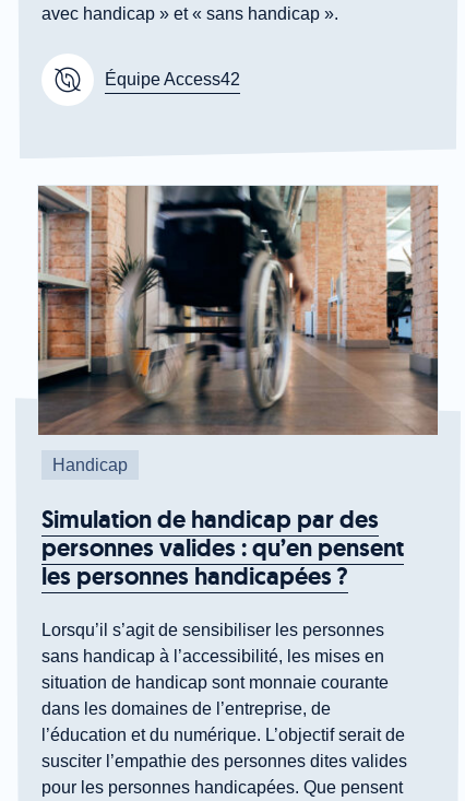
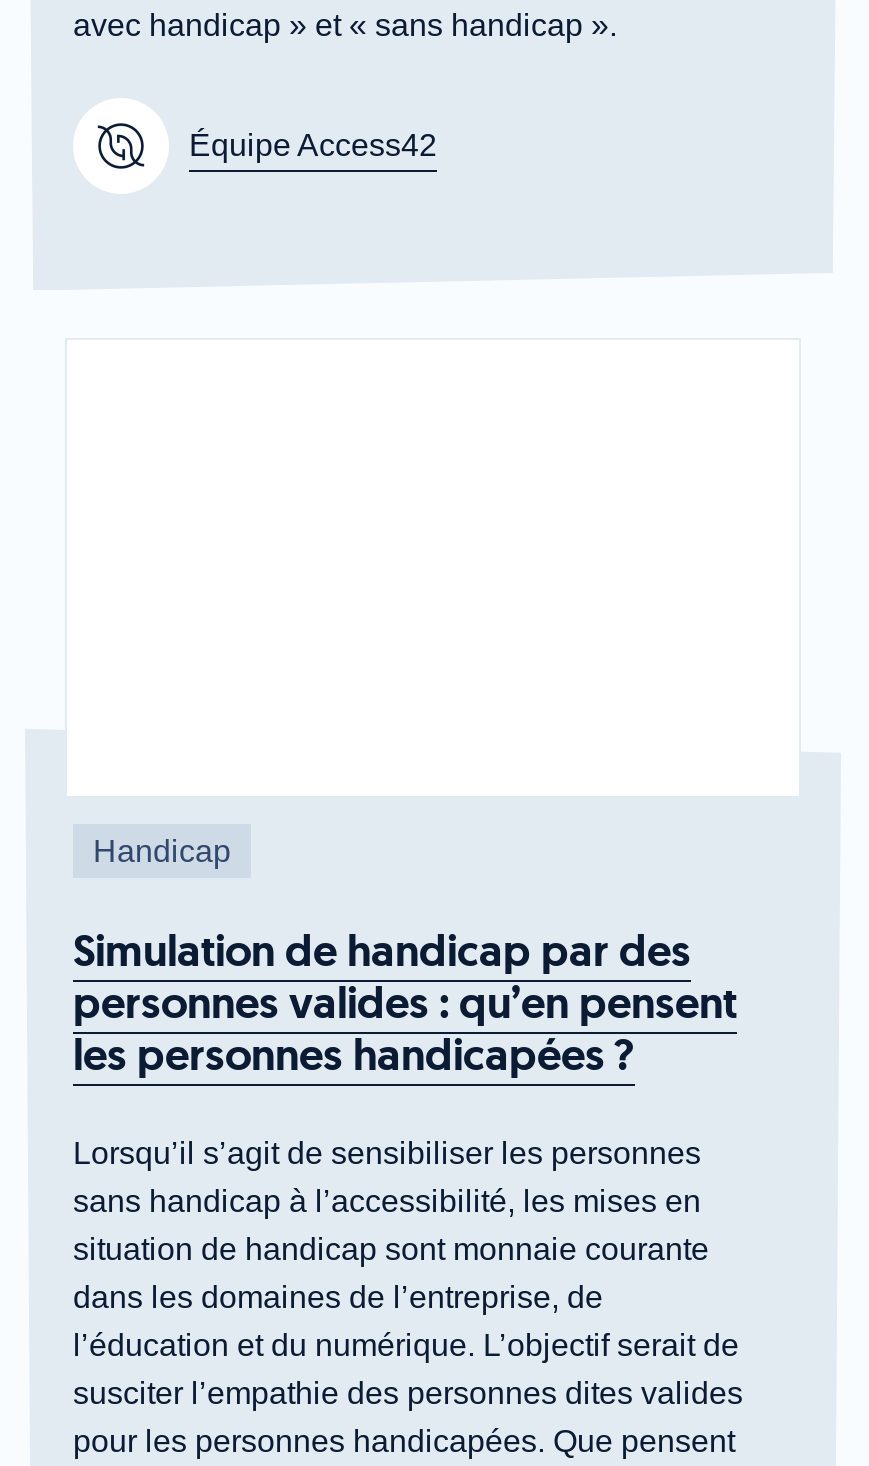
[37,185,439,436] [image] -> none

